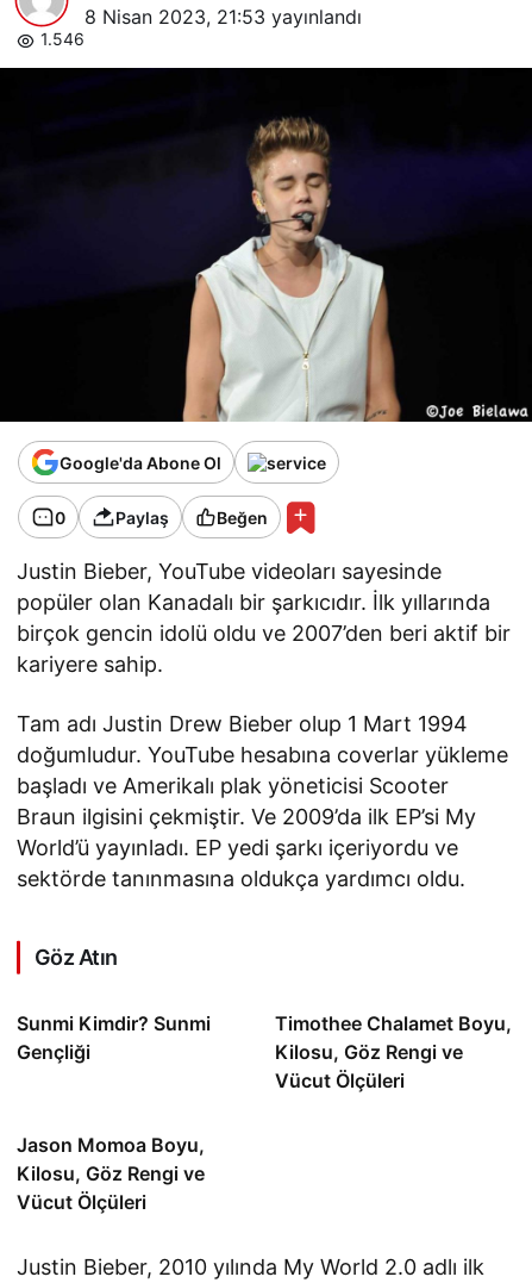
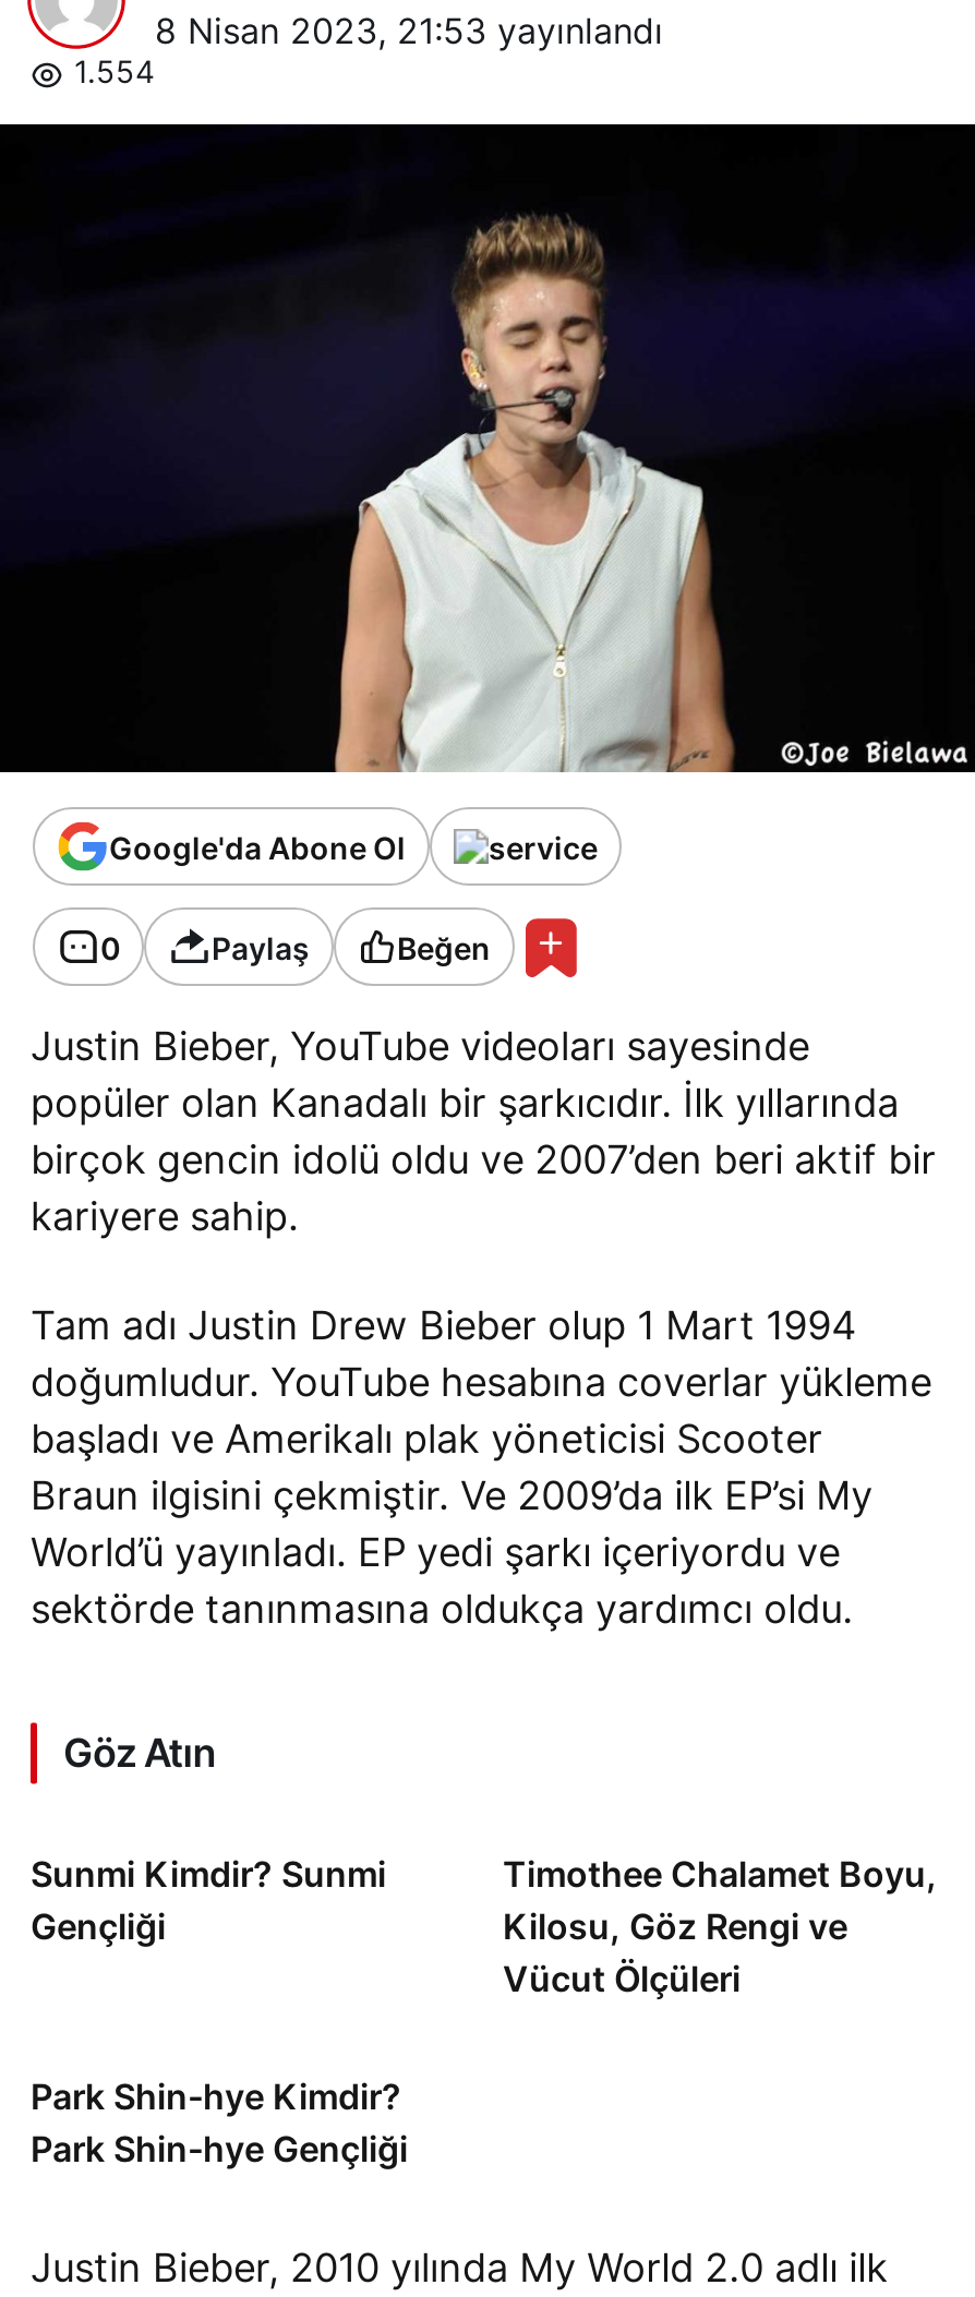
[40,29,85,49] 1.546 -> [74,52,155,89] 1.554
[17,1133,205,1214] Jason Momoa Boyu, | Kilosu, Göz Rengi ve | Vücut Ölçüleri -> [31,2075,408,2171] Park Shin-hye Kimdir? | Park Shin-hye Gençliği

